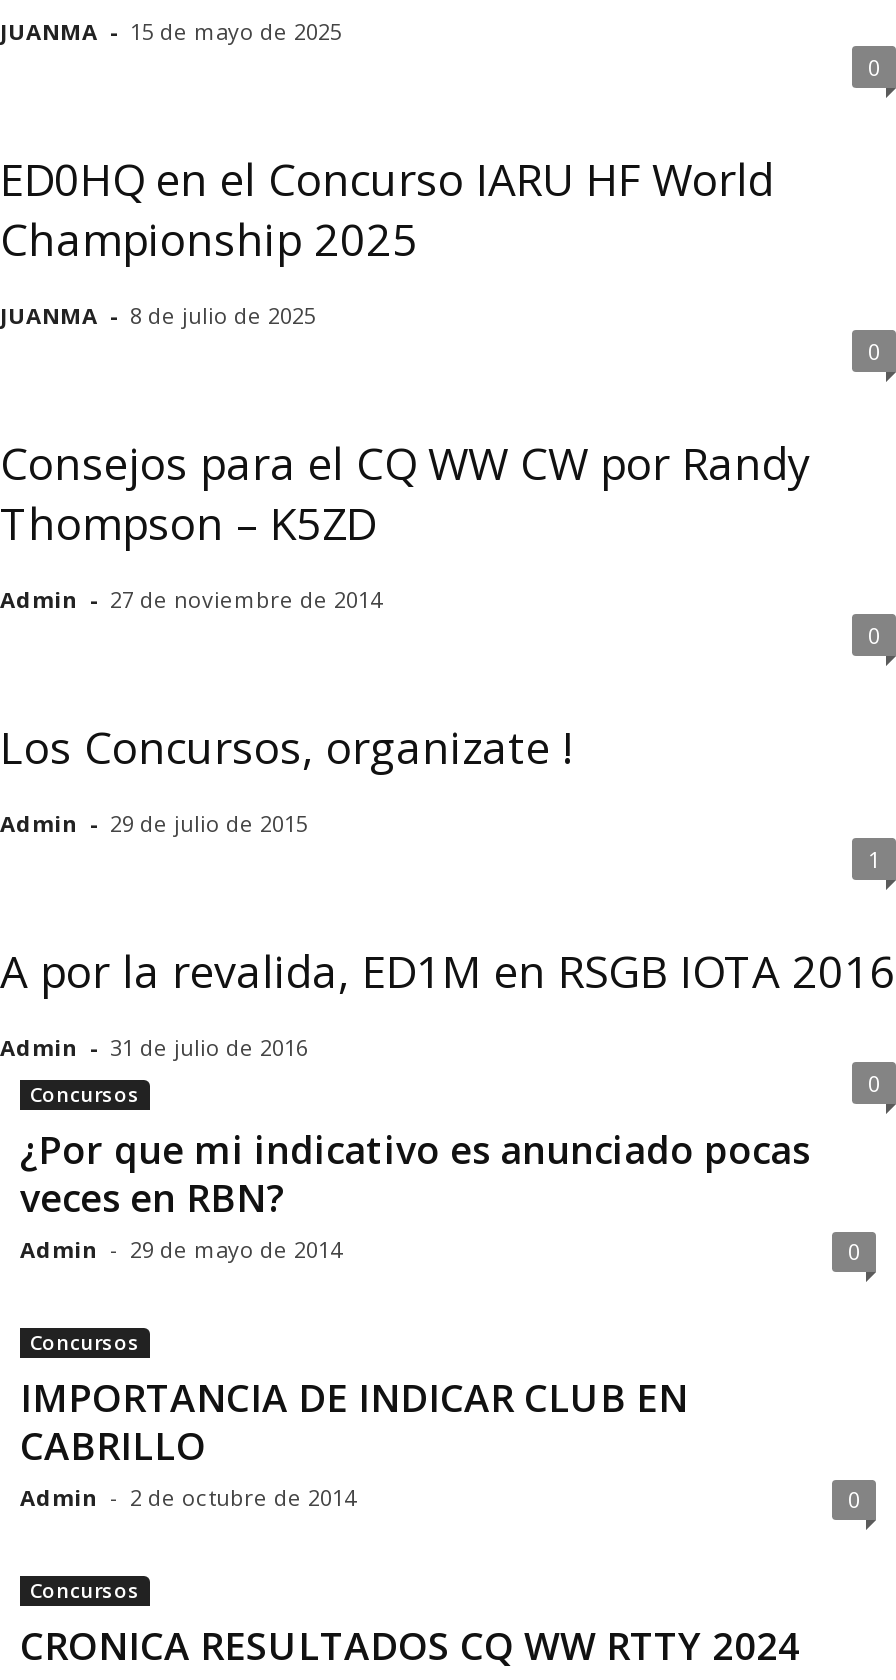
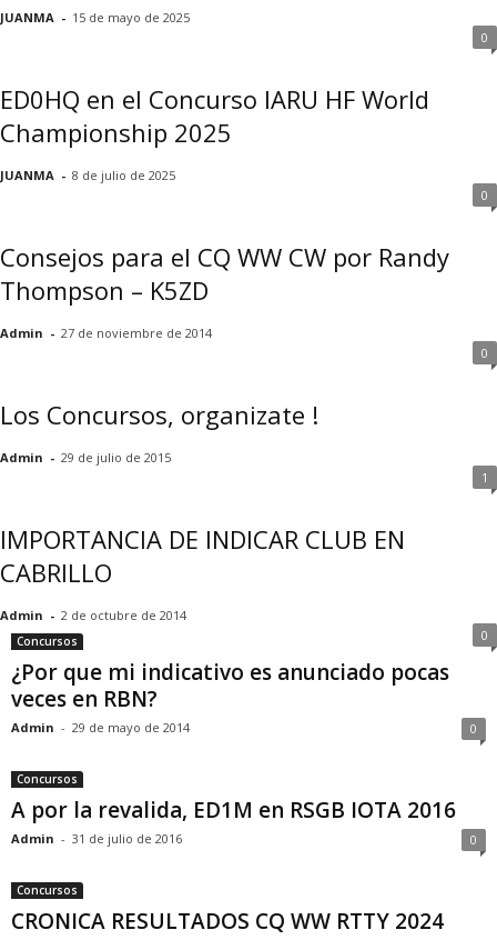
moved [0,940,896,1000] -> [11,796,456,825]: A por la revalida, ED1M en RSGB IOTA 2016
moved [0,1032,308,1062] -> [11,830,182,847]: Admin - 31 de julio de 2016
moved [20,1068,880,1356] -> [11,627,488,787]: 0 | Concursos | ¿Por que mi indicativo es anunciado pocas | veces en RBN? | Admin - 29 de mayo de 2014 | 0 | Concursos
moved [20,1372,688,1472] -> [0,522,405,589]: IMPORTANCIA DE INDICAR CLUB EN | CABRILLO
moved [20,1482,356,1512] -> [0,607,186,624]: Admin - 2 de octubre de 2014

